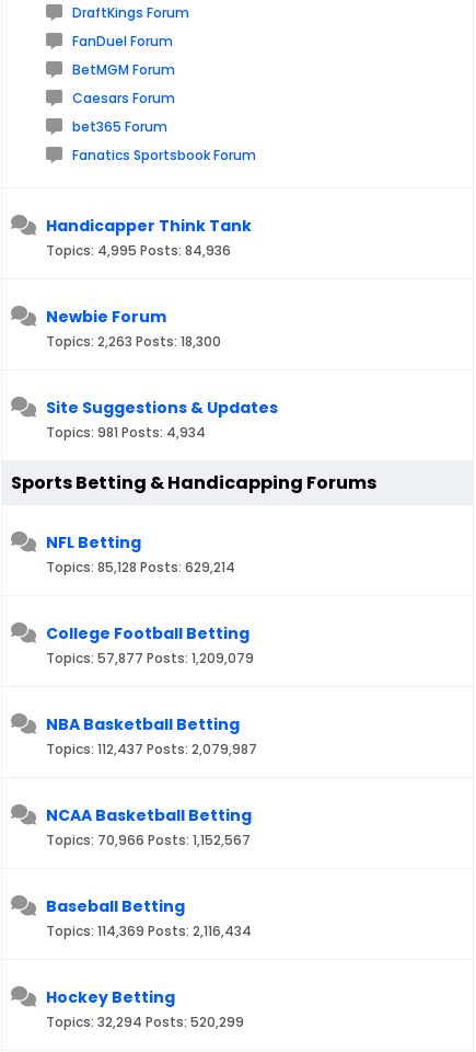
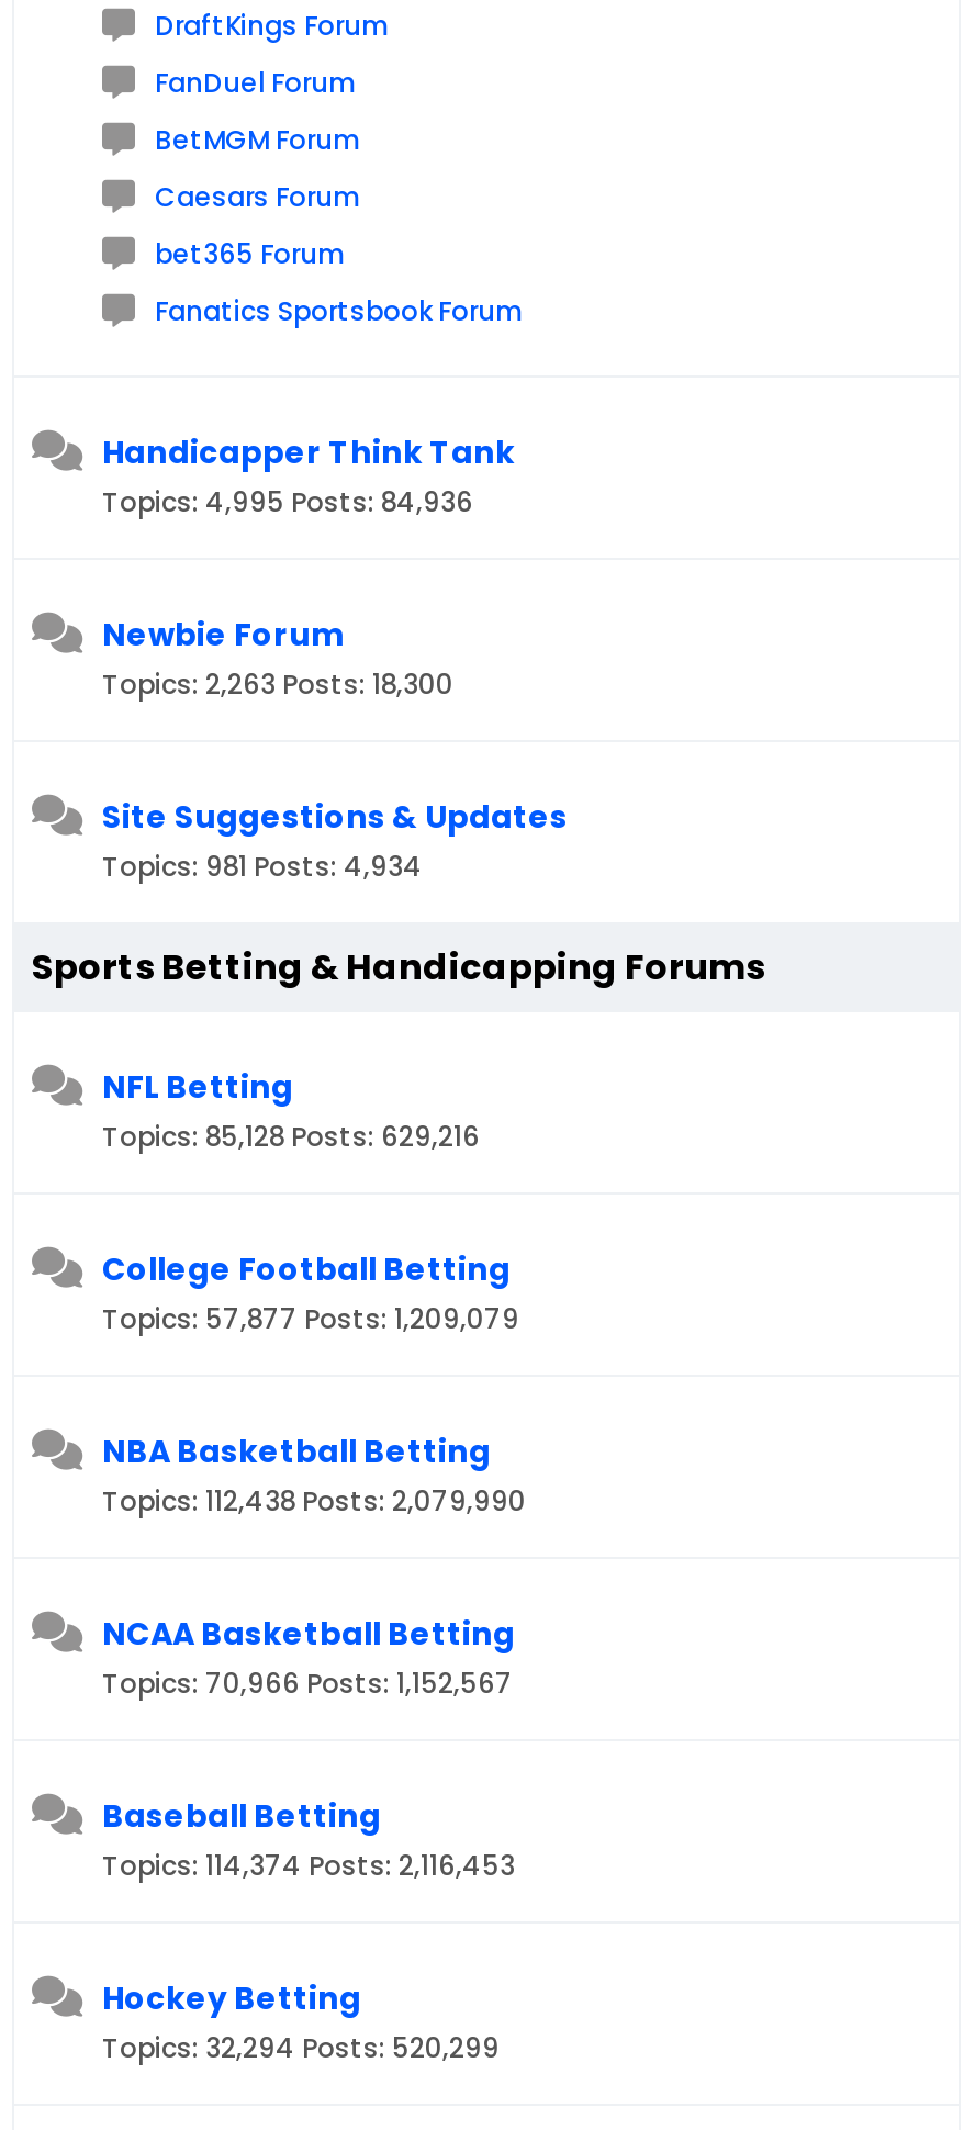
[46,558,235,576] Topics: 85,128 Posts: 629,214 -> [102,1118,480,1155] Topics: 85,128 Posts: 629,216
[46,740,257,758] Topics: 112,437 Posts: 2,079,987 -> [102,1482,526,1520] Topics: 112,438 Posts: 2,079,990
[46,922,252,940] Topics: 114,369 Posts: 2,116,434 -> [102,1847,515,1884] Topics: 114,374 Posts: 2,116,453

